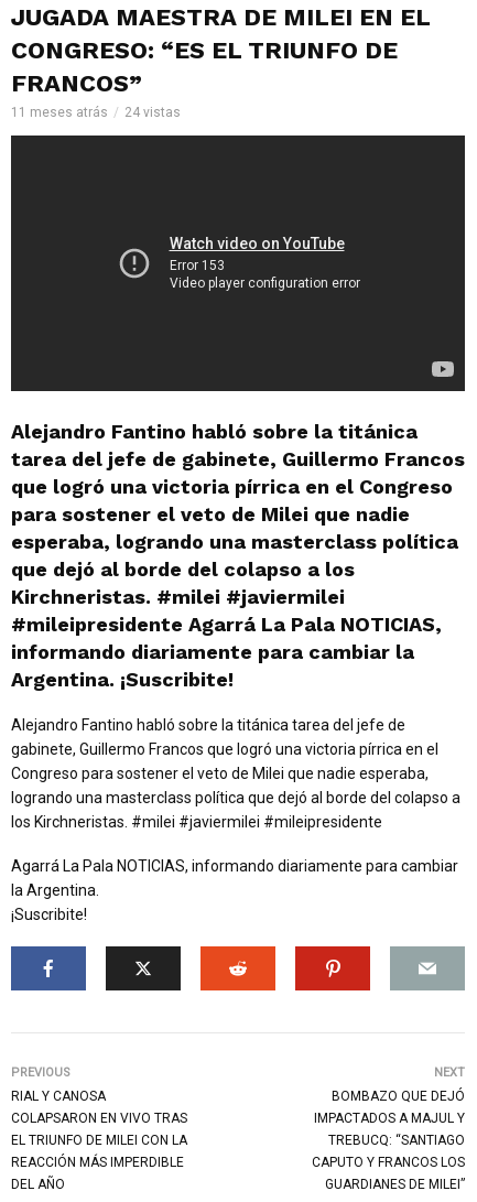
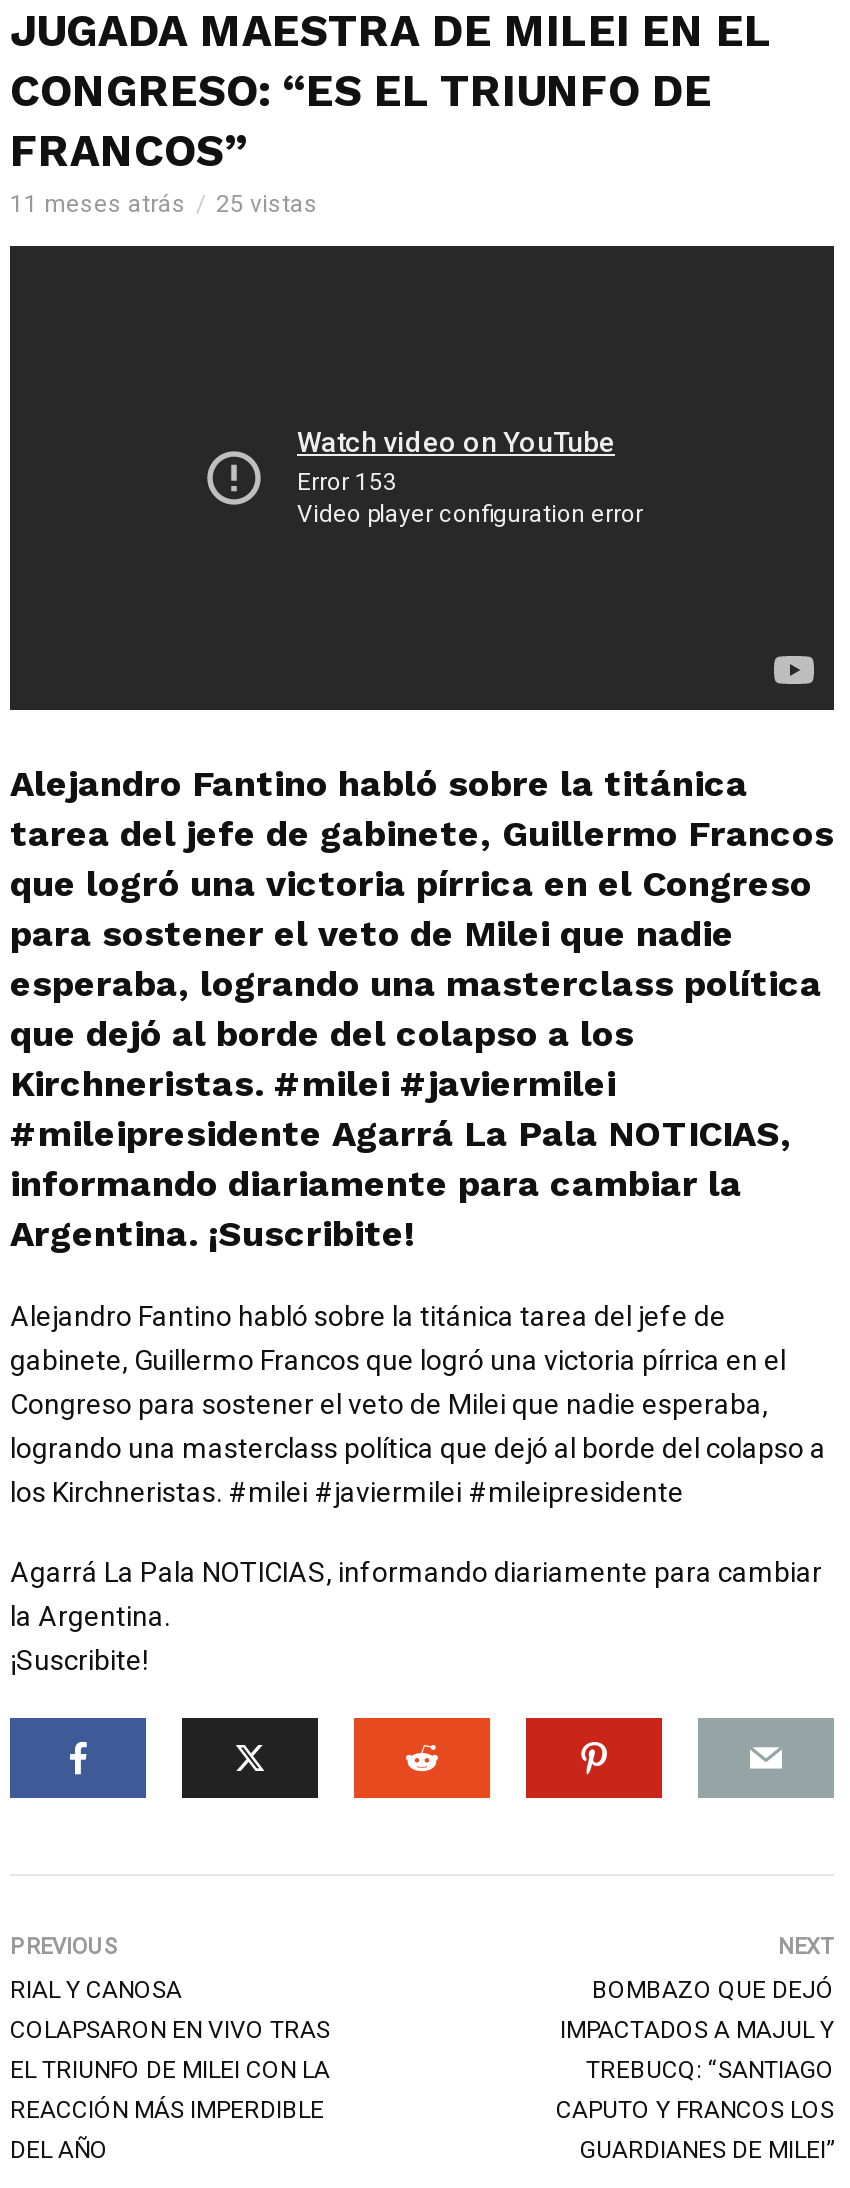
[11,105,181,120] 11 meses atrás 24 vistas -> [10,190,318,218] 11 meses atrás 25 vistas

